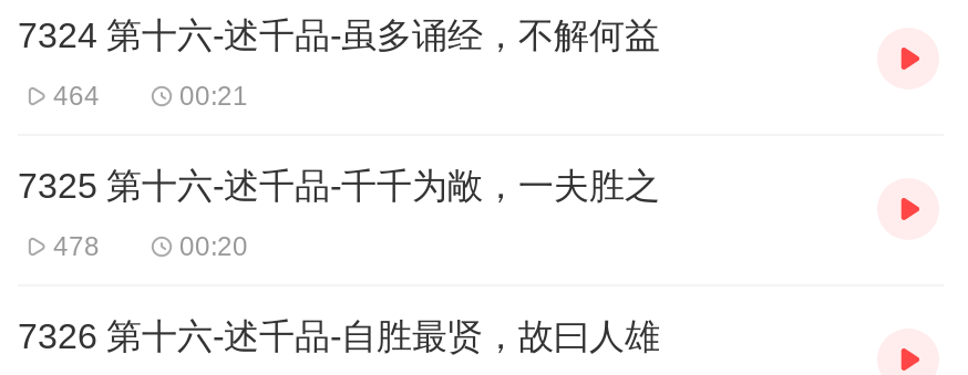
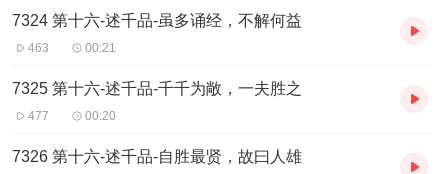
[53,80,100,111] 464 -> [28,41,49,55] 463
[53,231,100,262] 478 -> [28,109,49,123] 477

